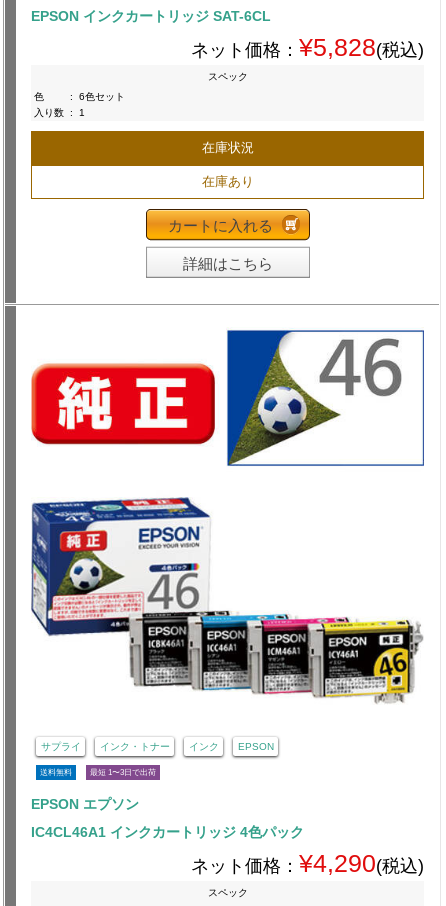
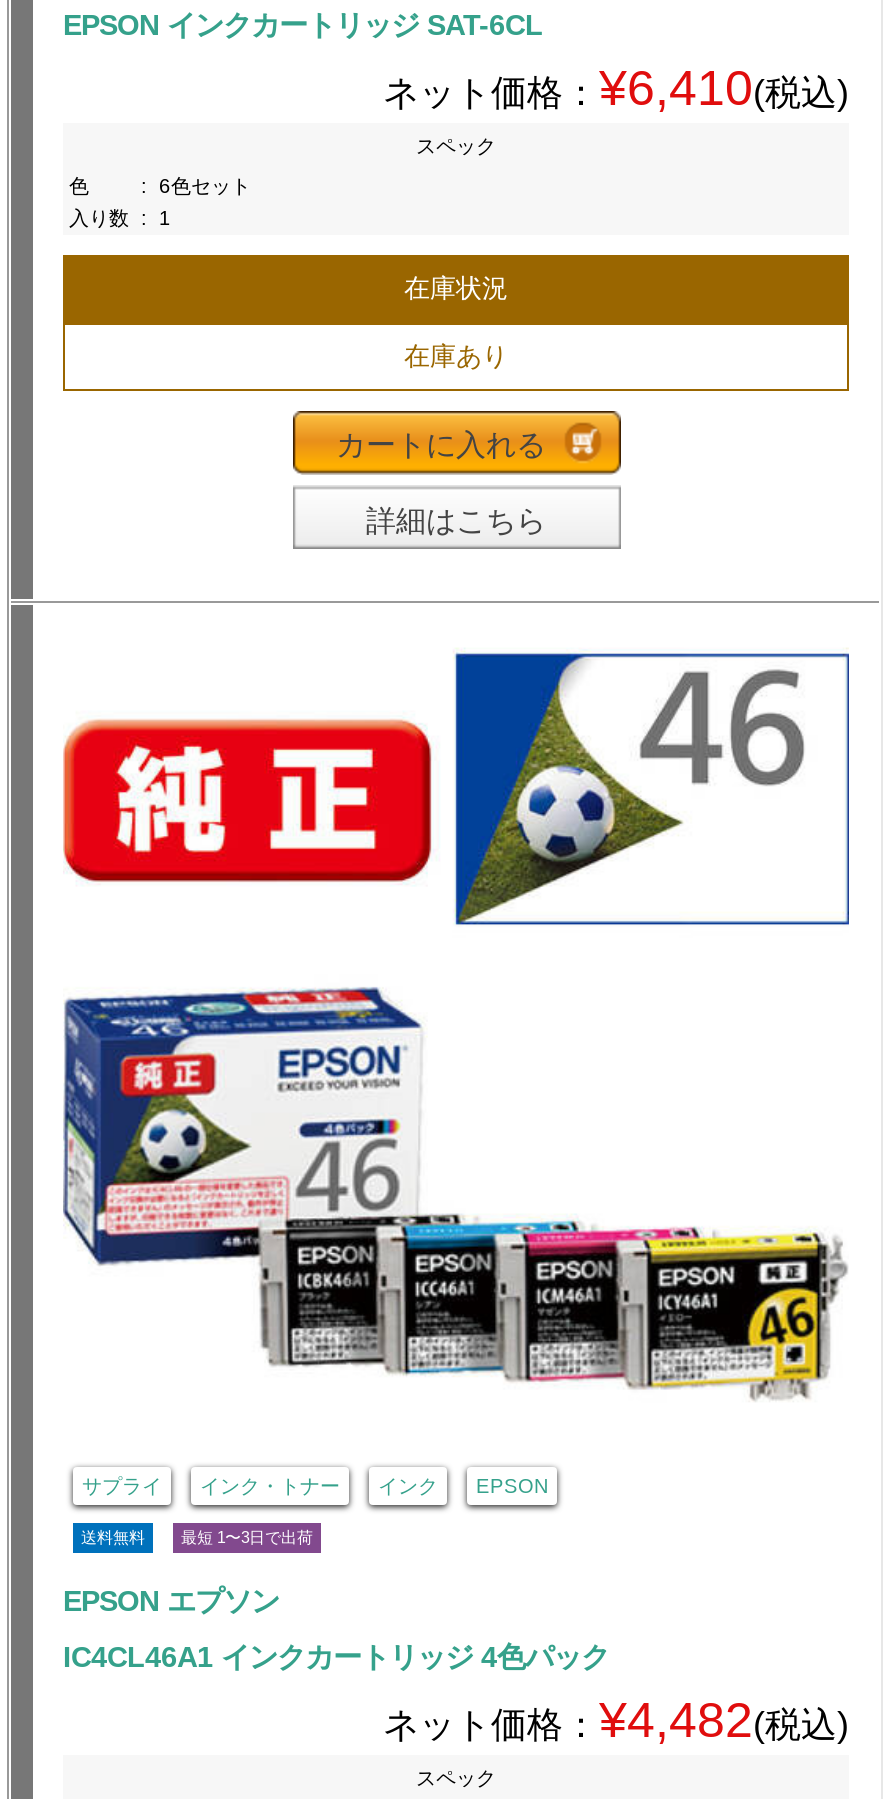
[191,33,424,61] ネット価格：¥5,828(税込) -> [383,60,849,116] ネット価格：¥6,410(税込)
[191,849,424,877] ネット価格：¥4,290(税込) -> [383,1692,849,1748] ネット価格：¥4,482(税込)

